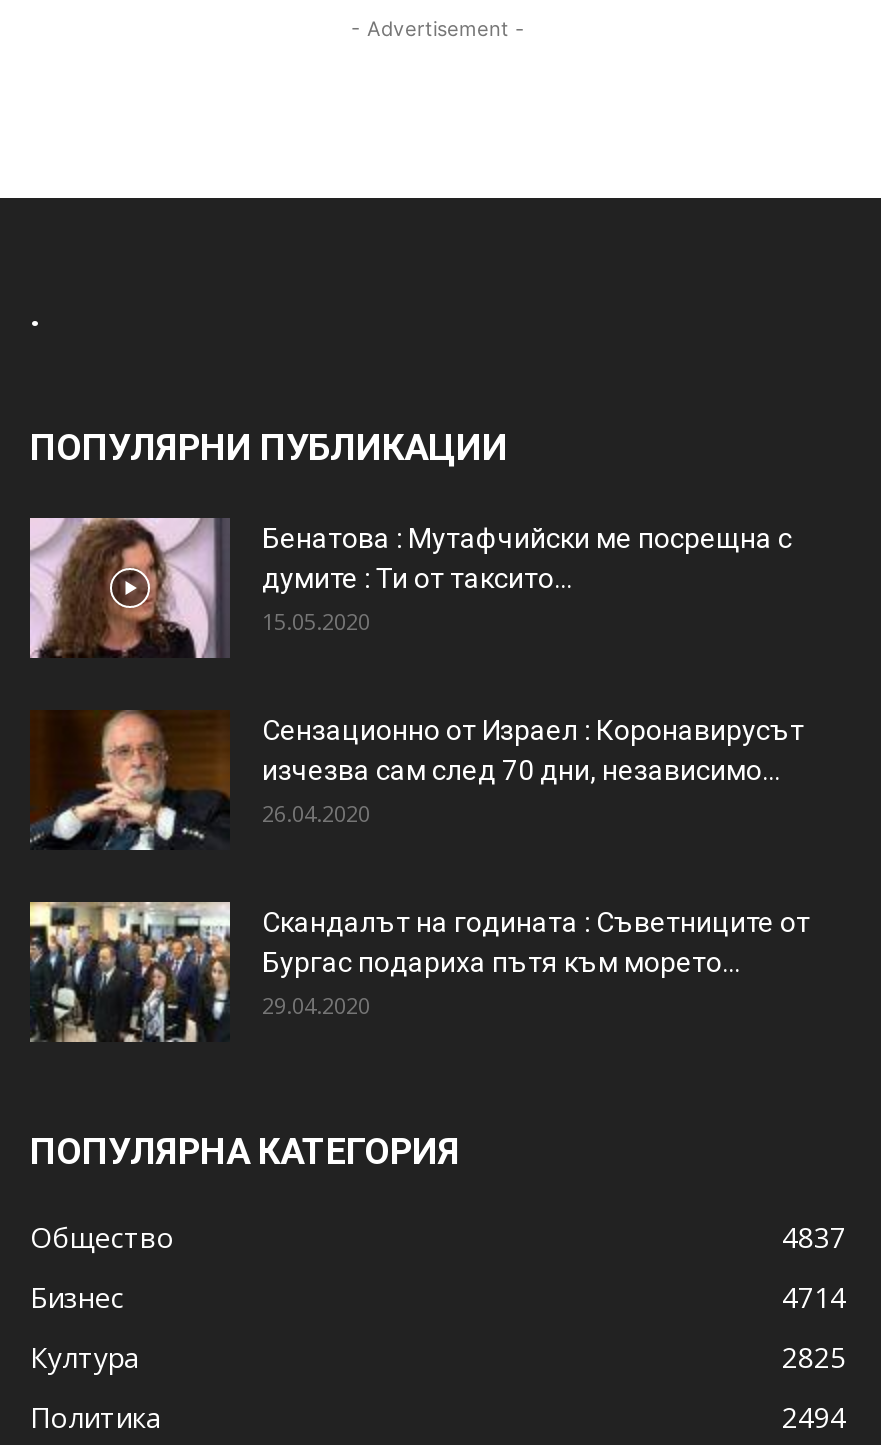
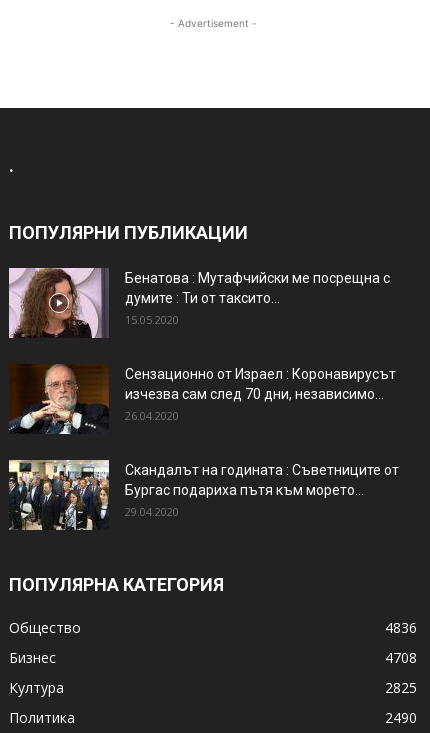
[782,1218,846,1256] 4837 -> [385,618,417,637] 4836
[782,1278,846,1316] 4714 -> [385,648,417,667] 4708
[782,1398,846,1436] 2494 -> [385,708,417,727] 2490

